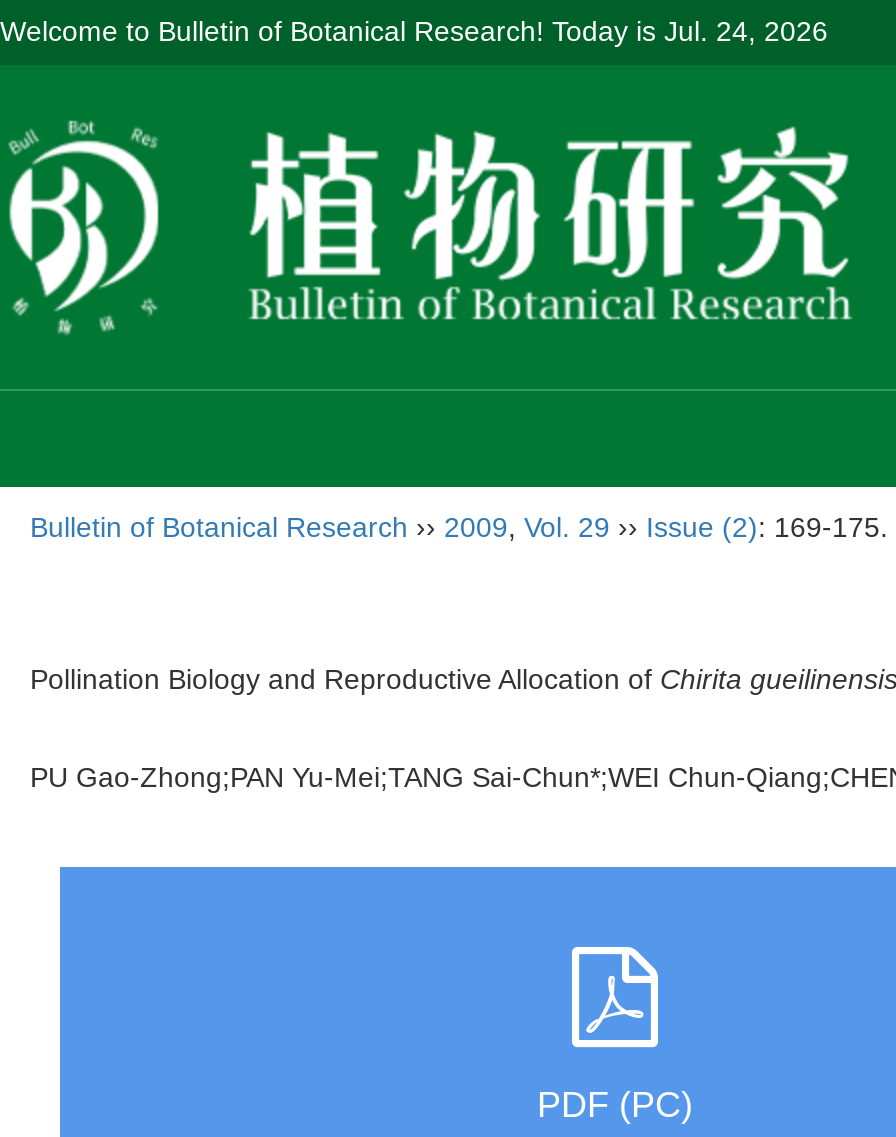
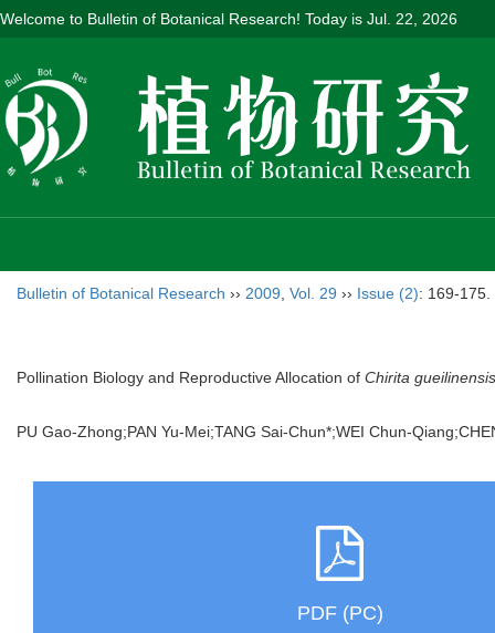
[0,15,828,47] Welcome to Bulletin of Botanical Research! Today is Jul. 24, 2026 -> [0,10,457,28] Welcome to Bulletin of Botanical Research! Today is Jul. 22, 2026

